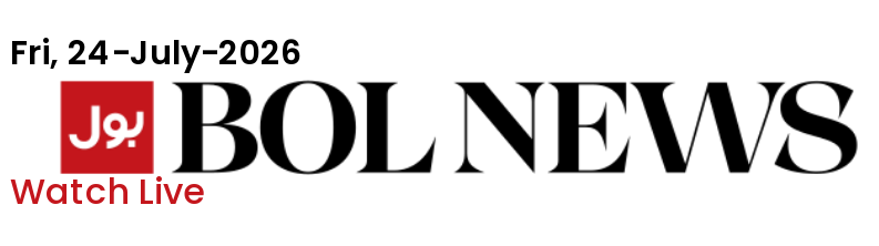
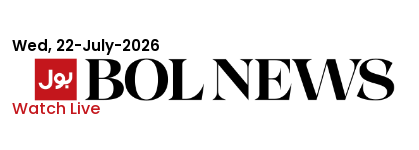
[10,29,303,75] Fri, 24-July-2026 -> [12,35,160,56] Wed, 22-July-2026

